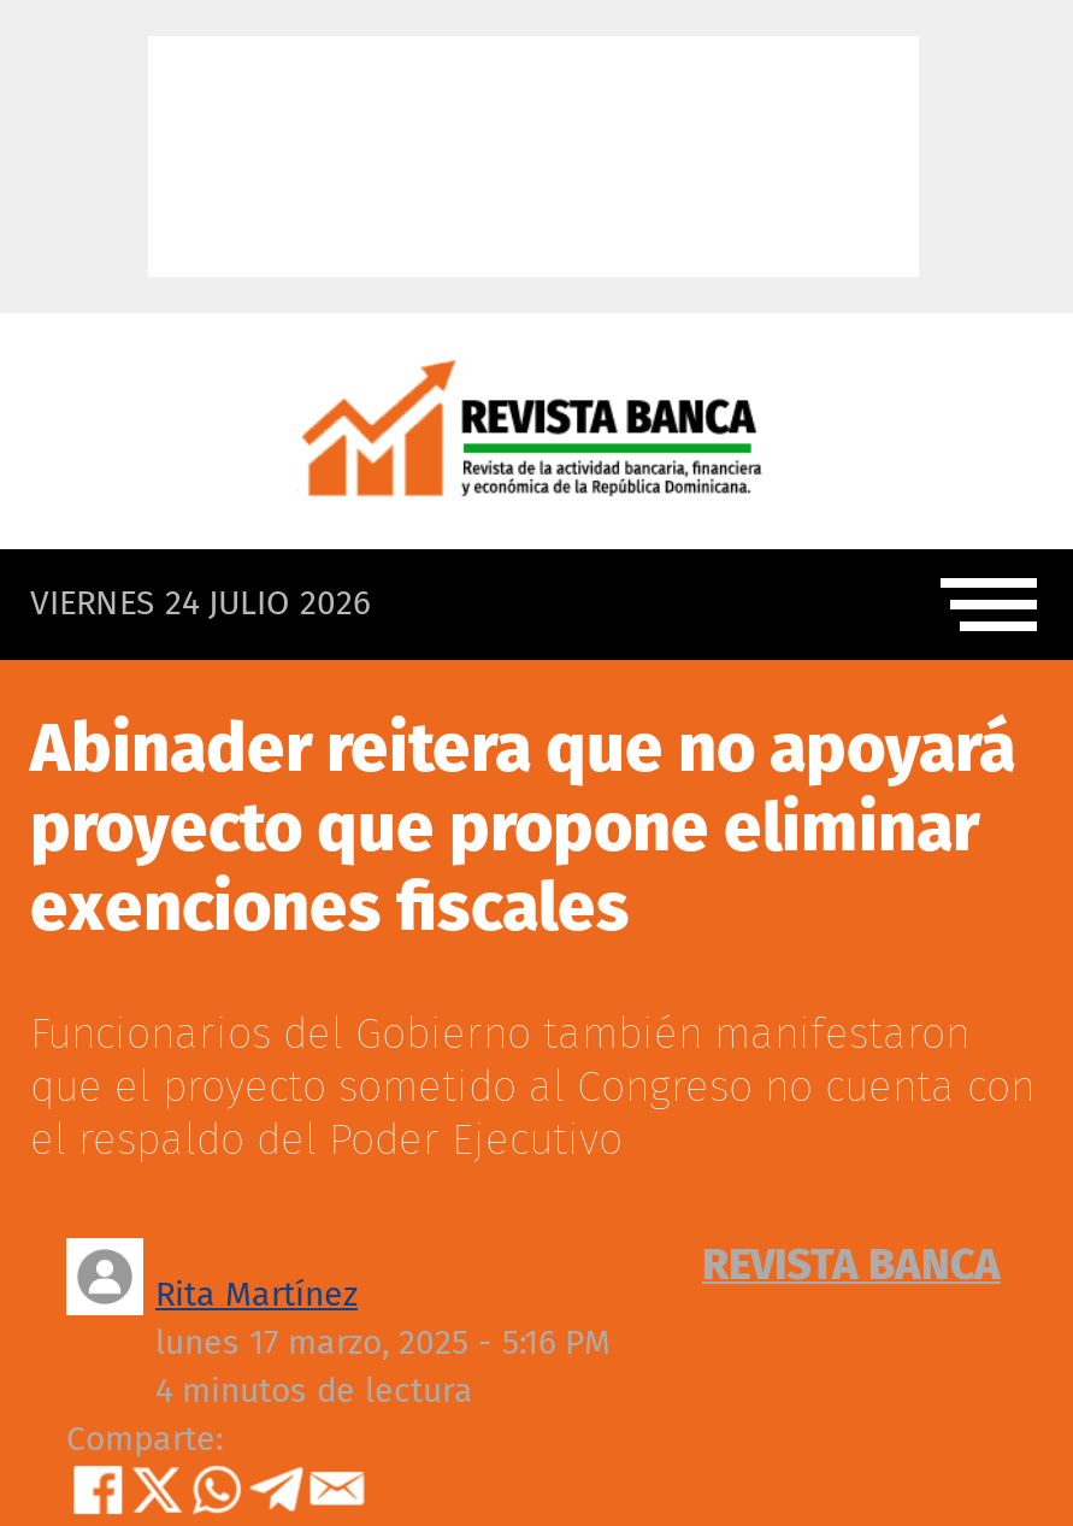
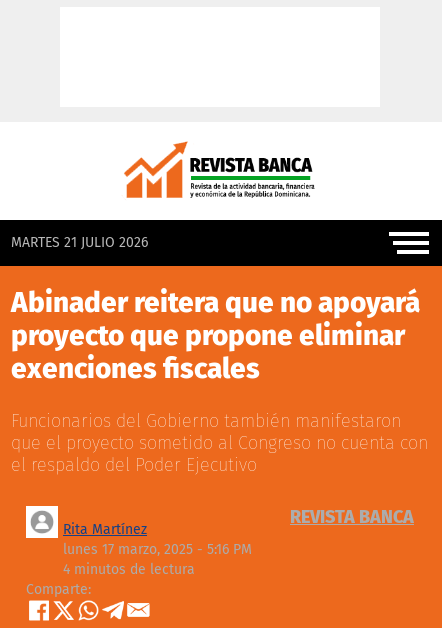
[30,583,370,624] VIERNES 24 JULIO 2026 -> [11,234,148,251] MARTES 21 JULIO 2026

